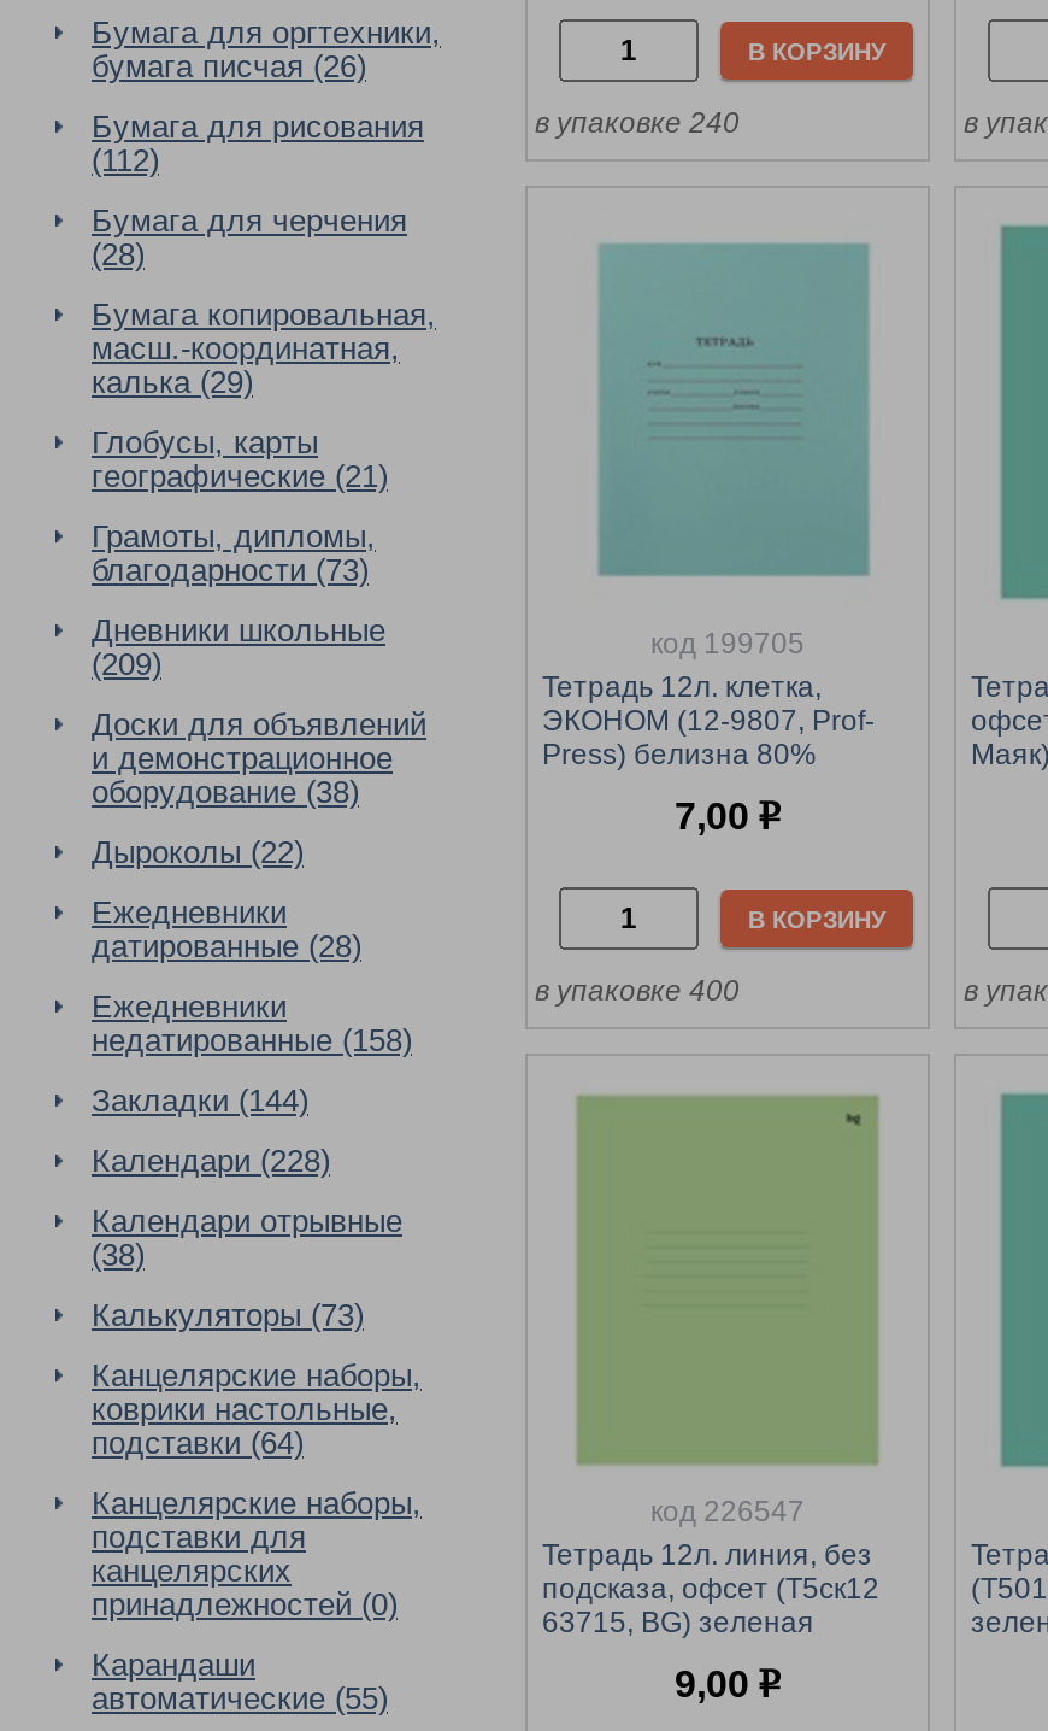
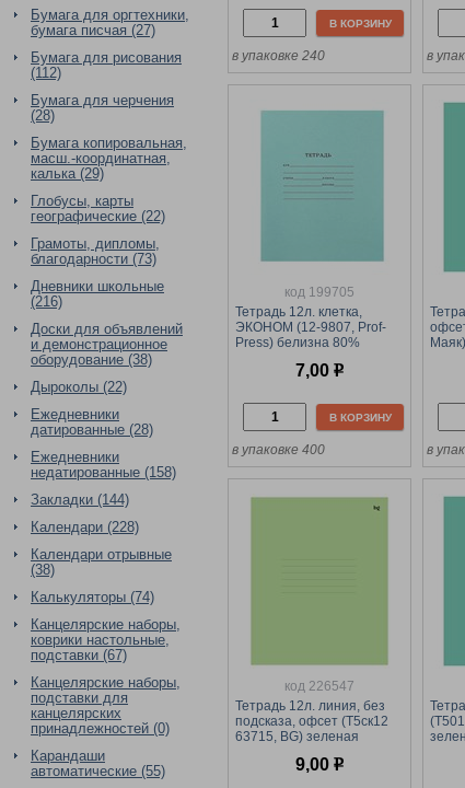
[92,48,366,85] бумага писчая (26) -> [31,22,155,38] бумага писчая (27)
[92,458,388,494] географические (21) -> [31,208,165,224] географические (22)
[92,646,161,683] (209) -> [31,293,62,310] (216)
[92,1297,364,1333] Калькуляторы (73) -> [31,589,154,605] Калькуляторы (74)
[92,1425,304,1461] подставки (64) -> [31,647,127,663] подставки (67)

